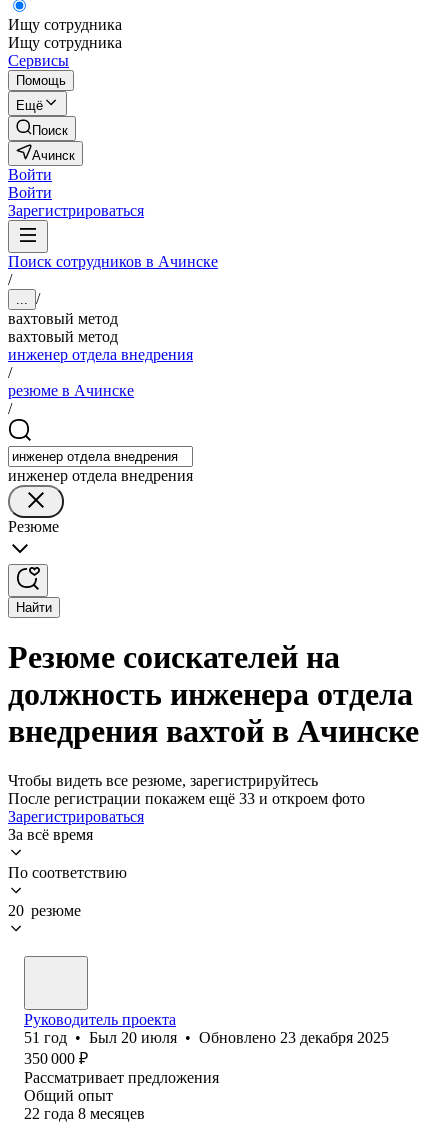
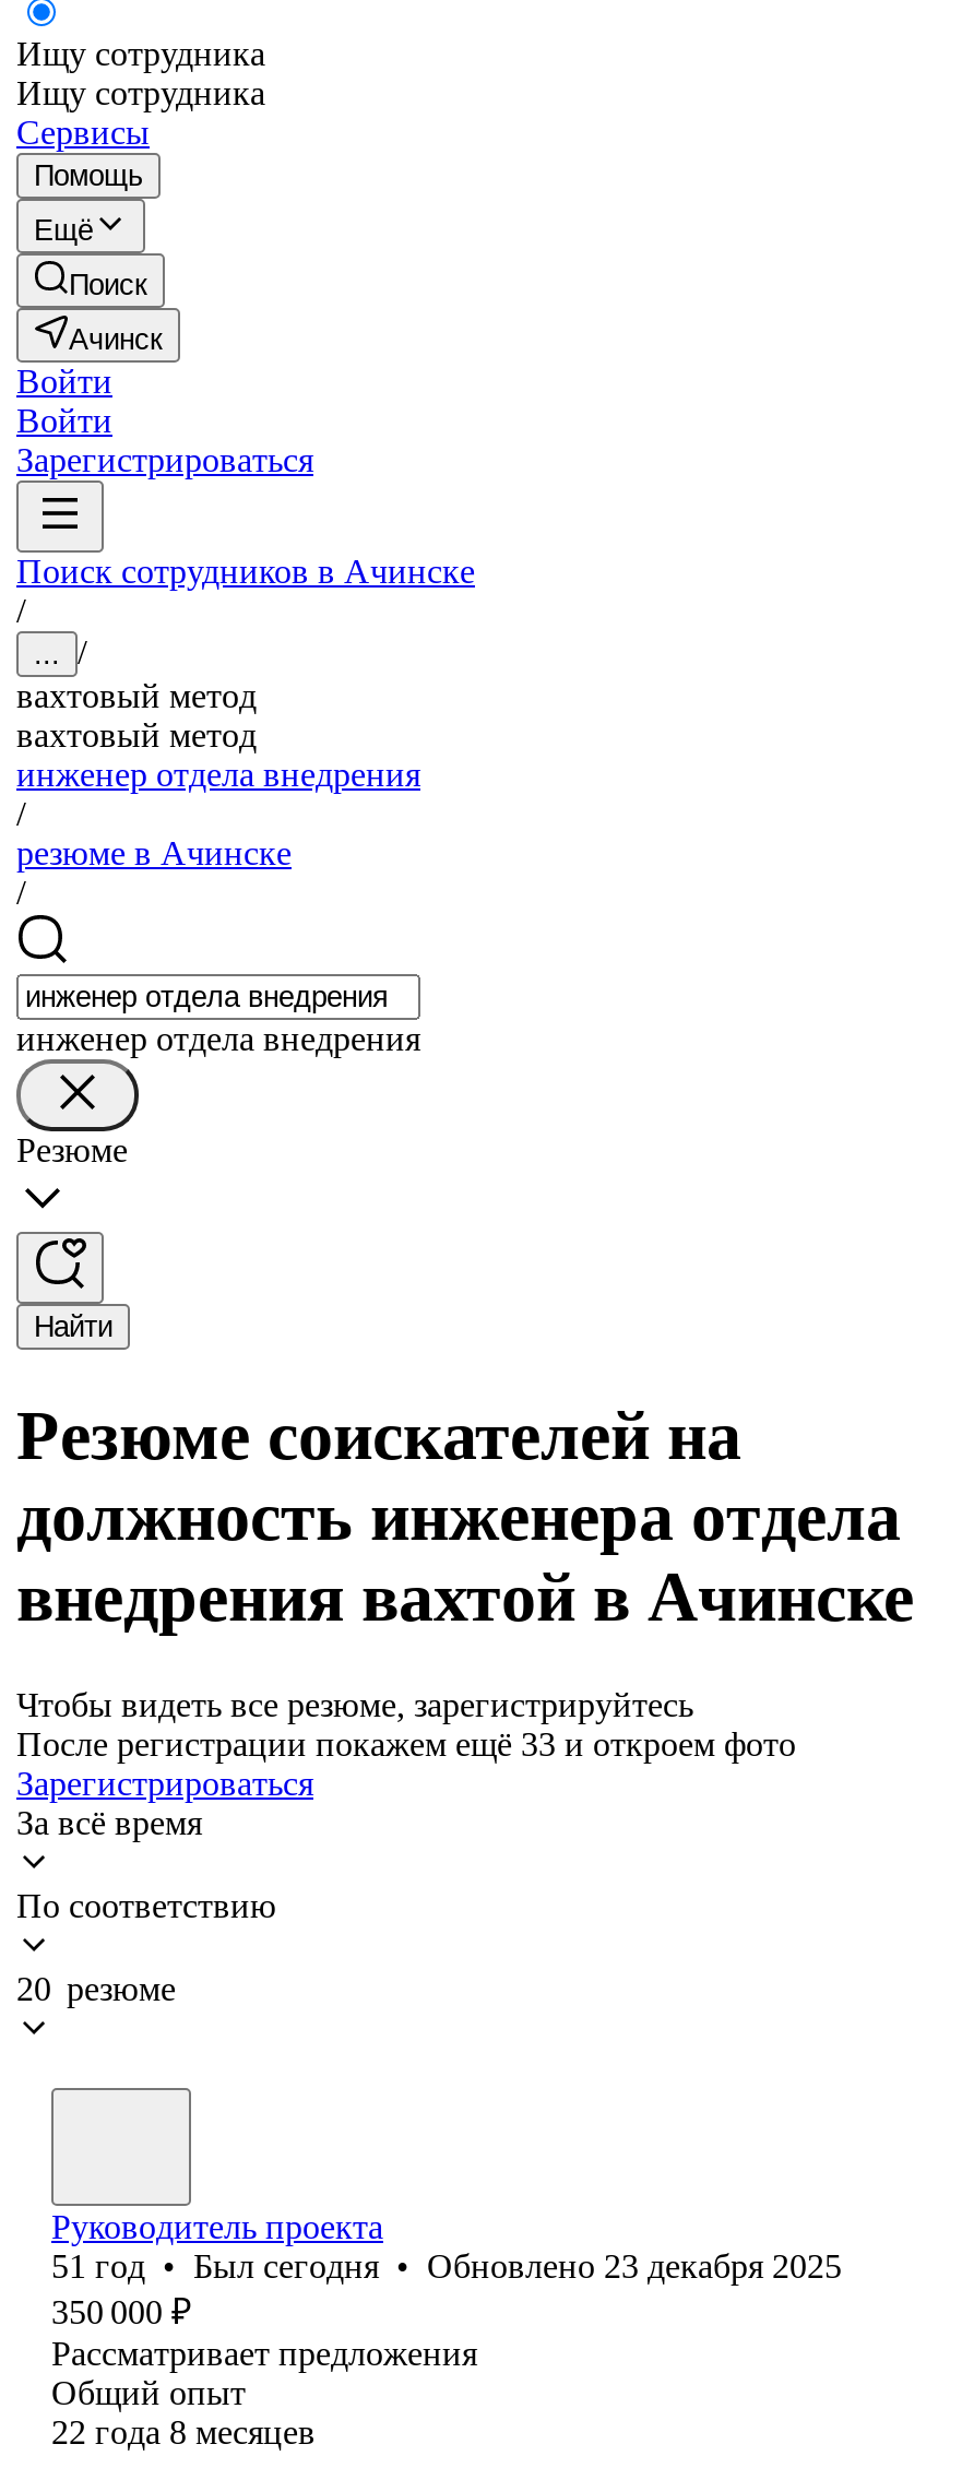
[24,1029,389,1046] 51 год • Был 20 июля • Обновлено 23 декабря 2025 -> [51,2247,842,2284] 51 год • Был сегодня • Обновлено 23 декабря 2025

